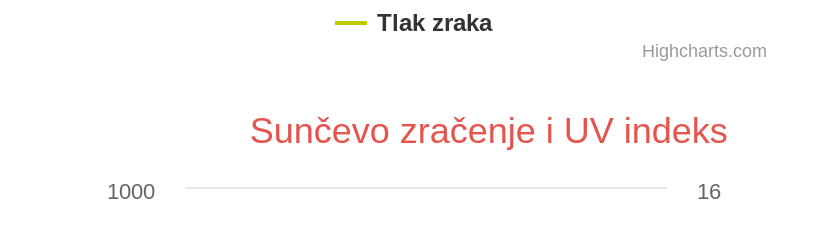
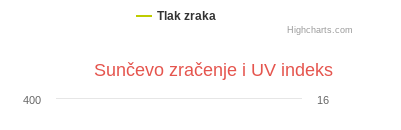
[107,179,155,204] 1000 -> [23,94,41,106] 400

